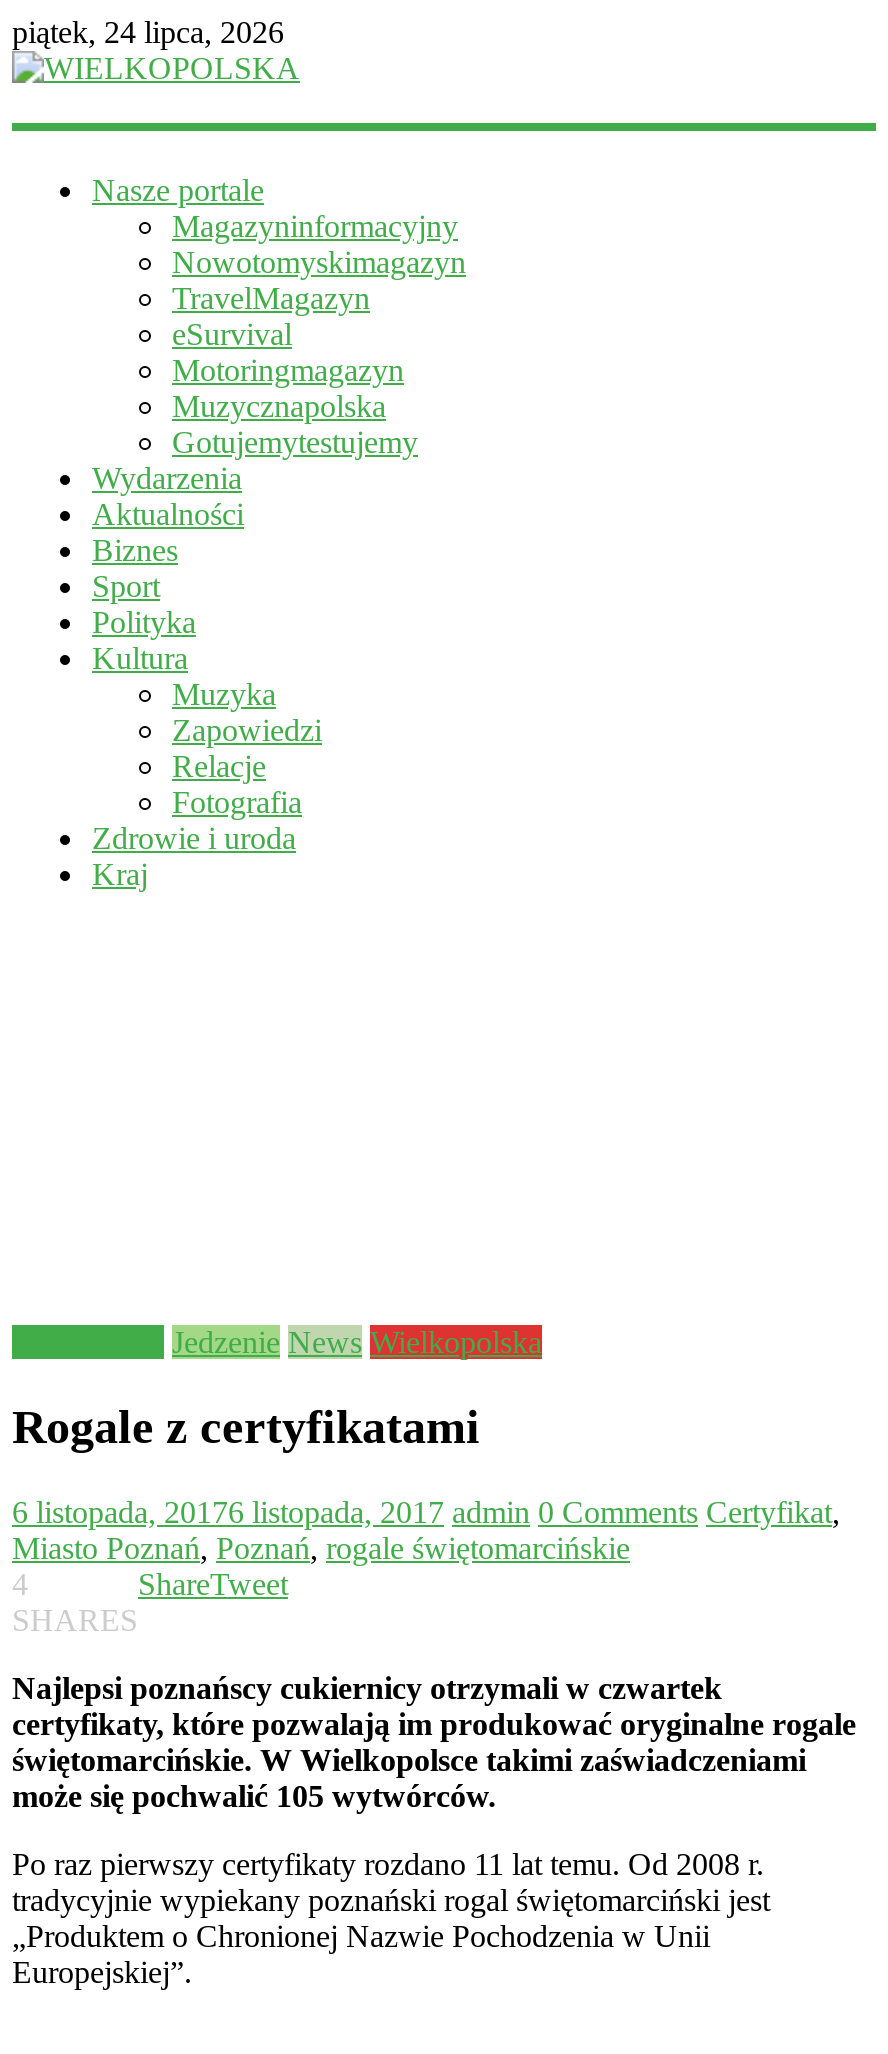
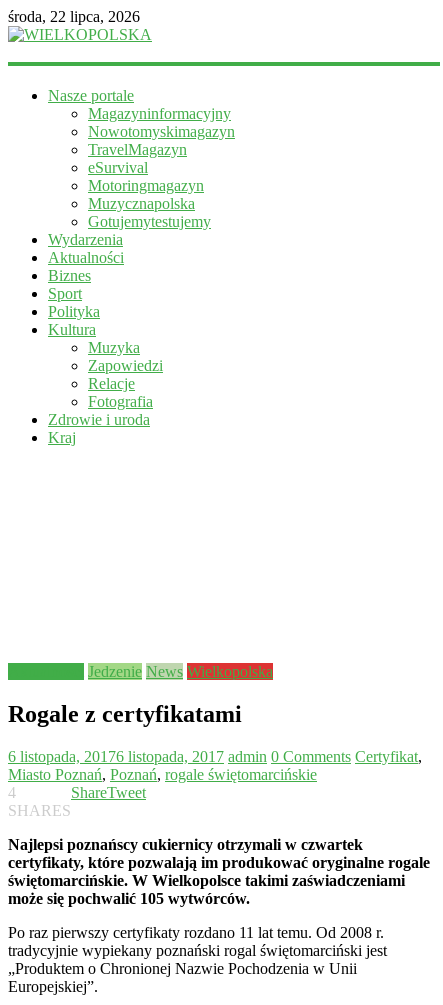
[12,15,284,49] piątek, 24 lipca, 2026 -> [8,8,140,25] środa, 22 lipca, 2026

